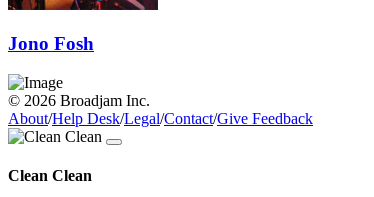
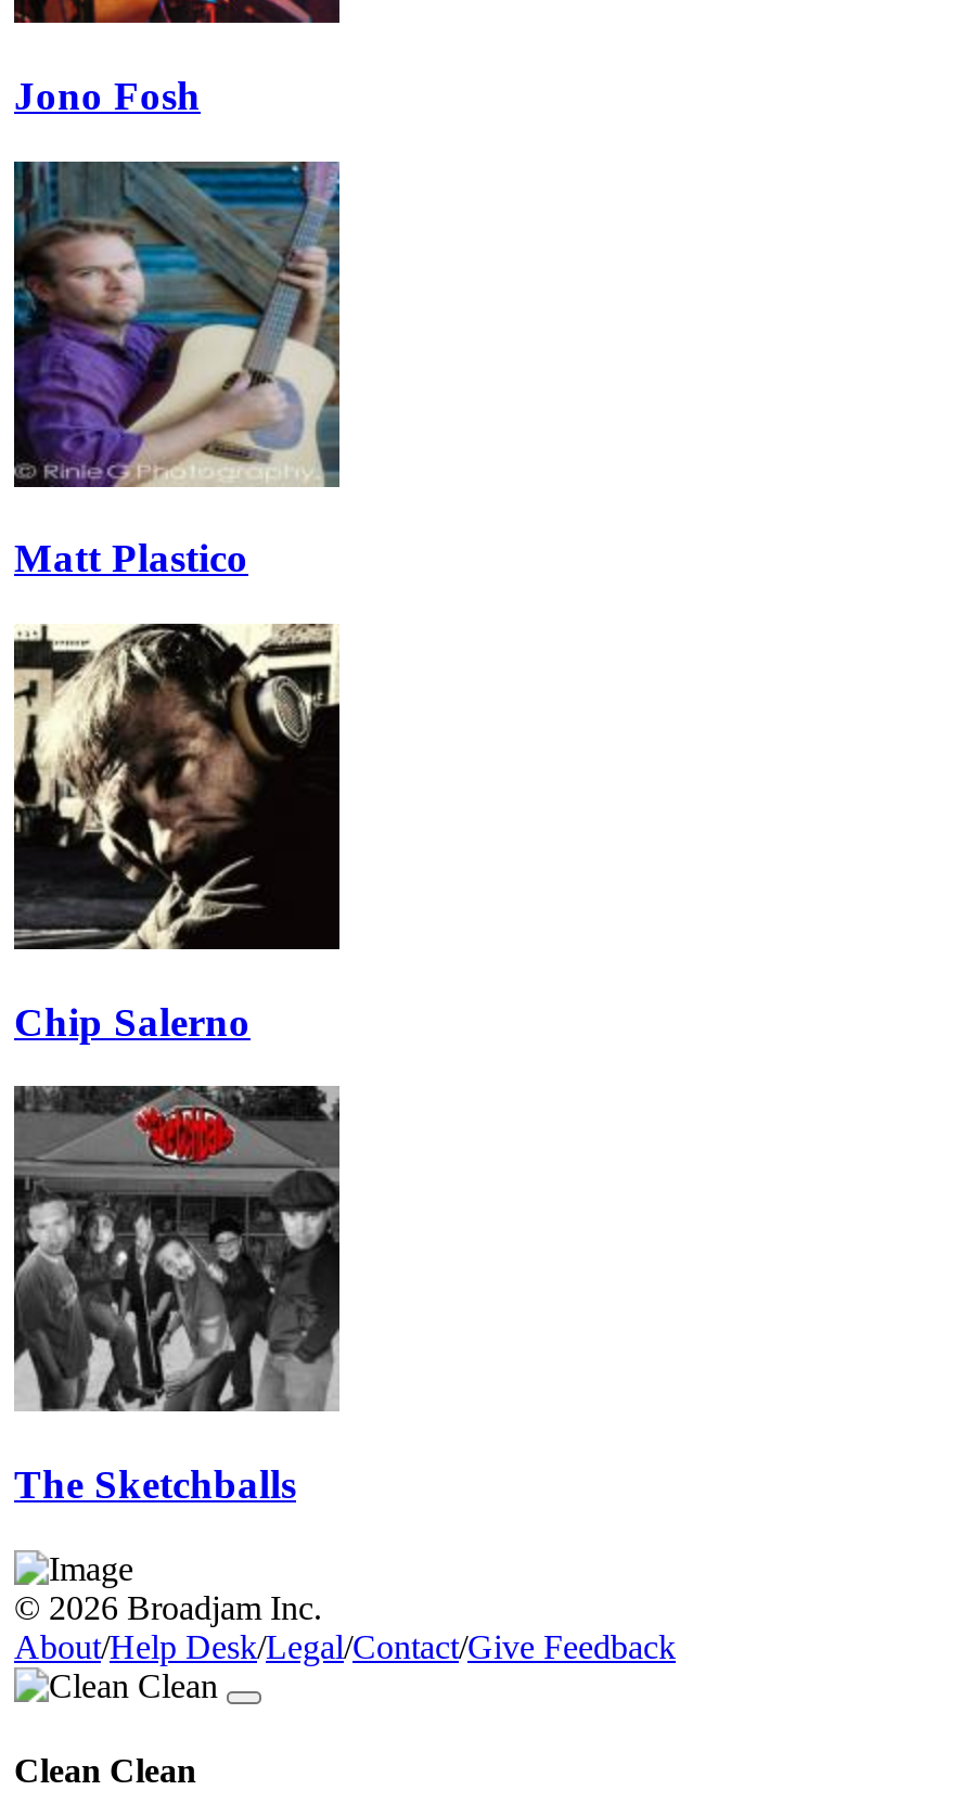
none -> [14,158,342,581] [image] | Matt Plastico
none -> [14,621,339,1044] [image] | Chip Salerno
none -> [14,1085,339,1507] [image] | The Sketchballs

